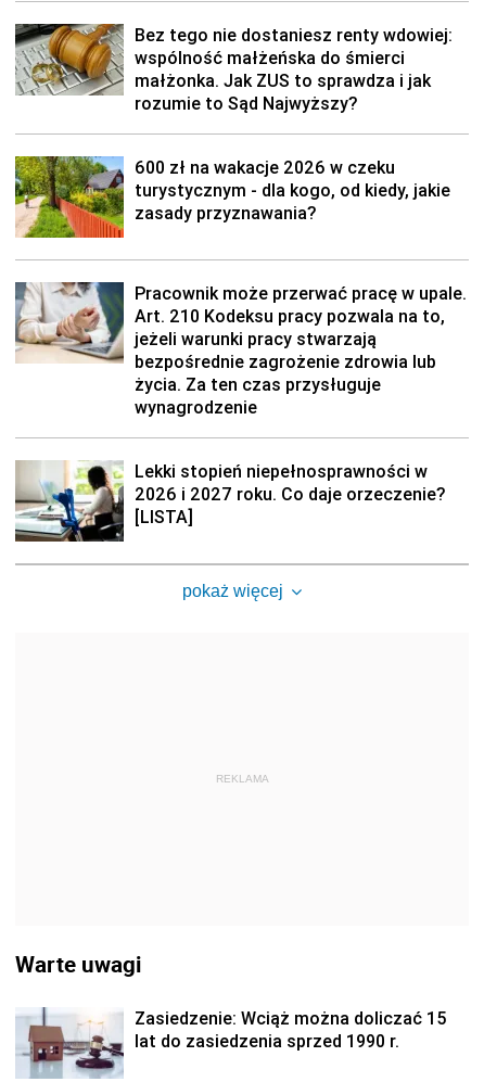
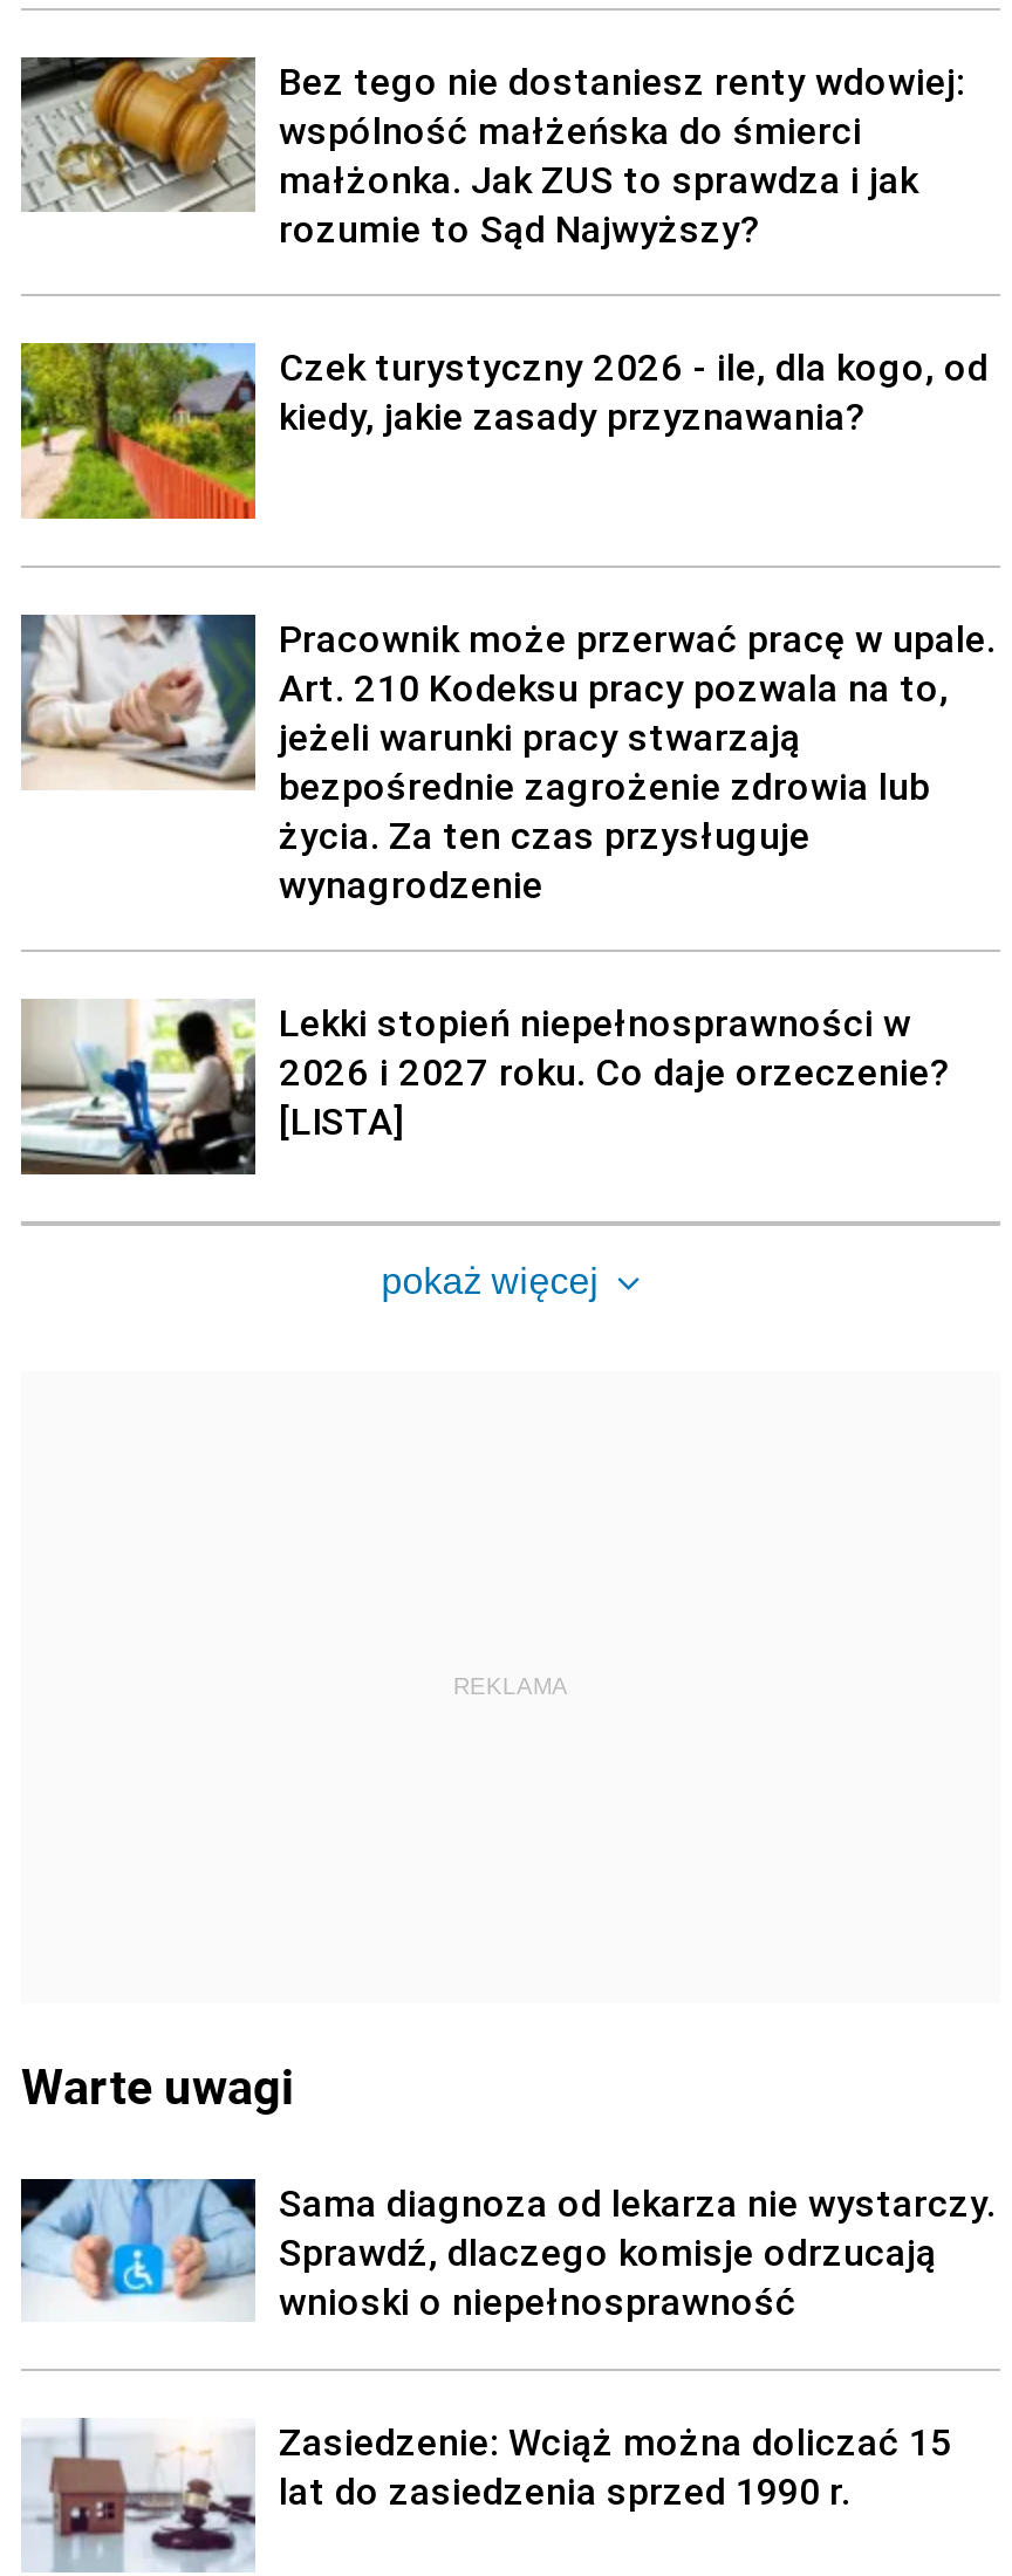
[135,156,450,224] 600 zł na wakacje 2026 w czeku | turystycznym - dla kogo, od kiedy, jakie | zasady przyznawania? -> [279,343,989,439] Czek turystyczny 2026 - ile, dla kogo, od | kiedy, jakie zasady przyznawania?
none -> [19,2177,996,2324] [image] | Sama diagnoza od lekarza nie wystarczy. | Sprawdź, dlaczego komisje odrzucają | wnioski o niepełnosprawność

